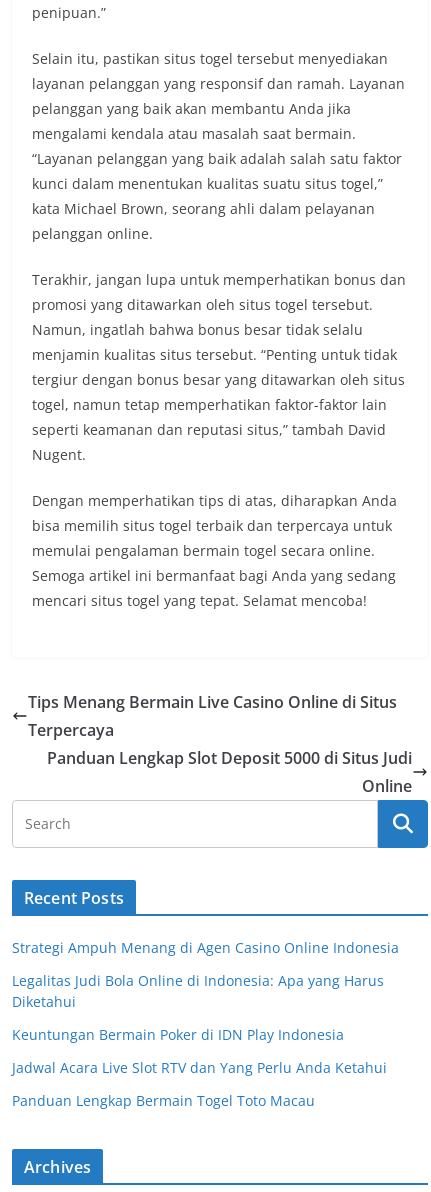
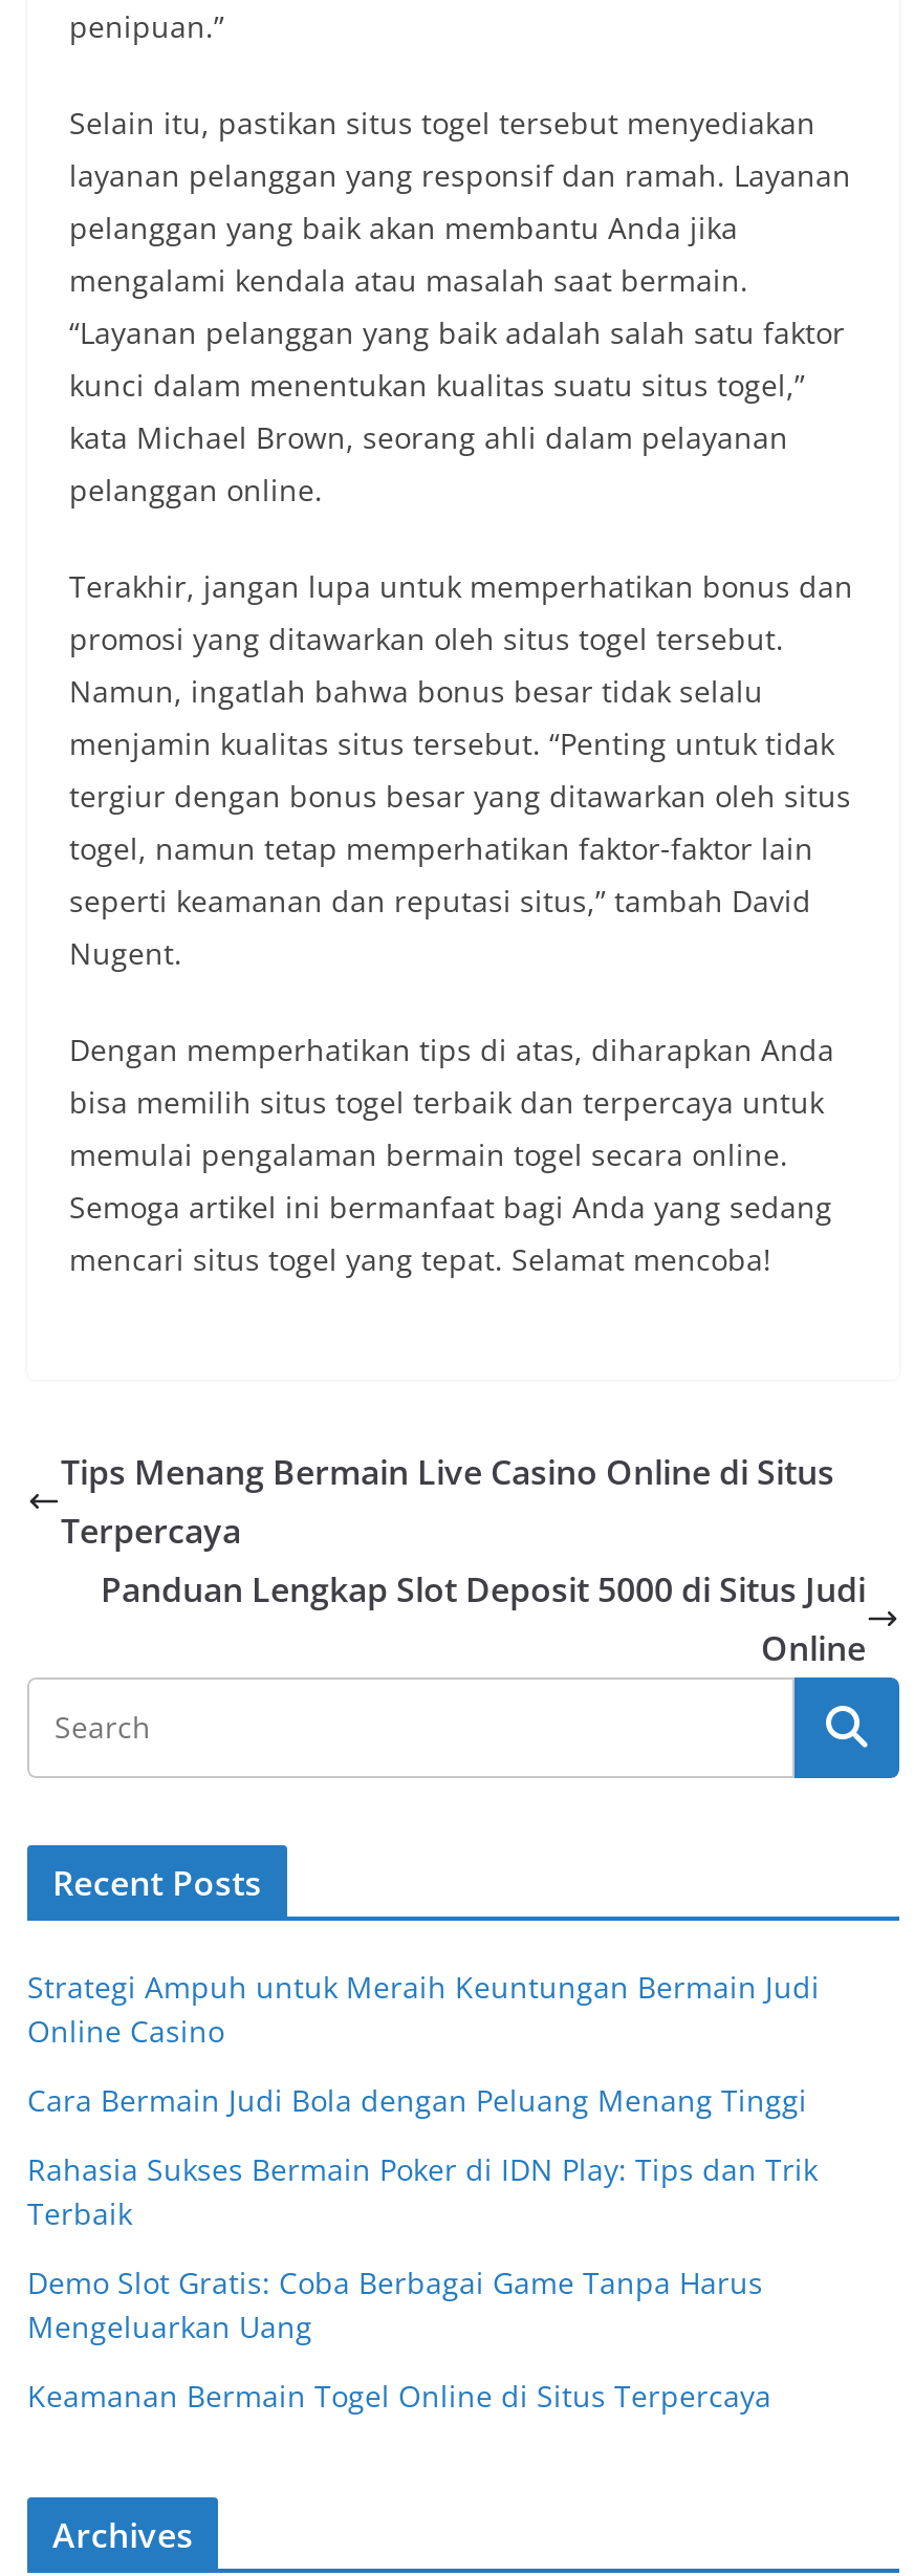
[12,938,399,957] Strategi Ampuh Menang di Agen Casino Online Indonesia -> [27,1967,820,2051] Strategi Ampuh untuk Meraih Keuntungan Bermain Judi | Online Casino
[12,971,384,1011] Legalitas Judi Bola Online di Indonesia: Apa yang Harus | Diketahui -> [27,2080,807,2120] Cara Bermain Judi Bola dengan Peluang Menang Tinggi
[12,1025,344,1044] Keuntungan Bermain Poker di IDN Play Indonesia -> [27,2149,818,2233] Rahasia Sukses Bermain Poker di IDN Play: Tips dan Trik | Terbaik
[12,1058,387,1077] Jadwal Acara Live Slot RTV dan Yang Perlu Anda Ketahui -> [27,2263,763,2346] Demo Slot Gratis: Coba Berbagai Game Tanpa Harus | Mengeluarkan Uang
[12,1091,315,1110] Panduan Lengkap Bermain Togel Toto Macau -> [27,2376,771,2416] Keamanan Bermain Togel Online di Situs Terpercaya

